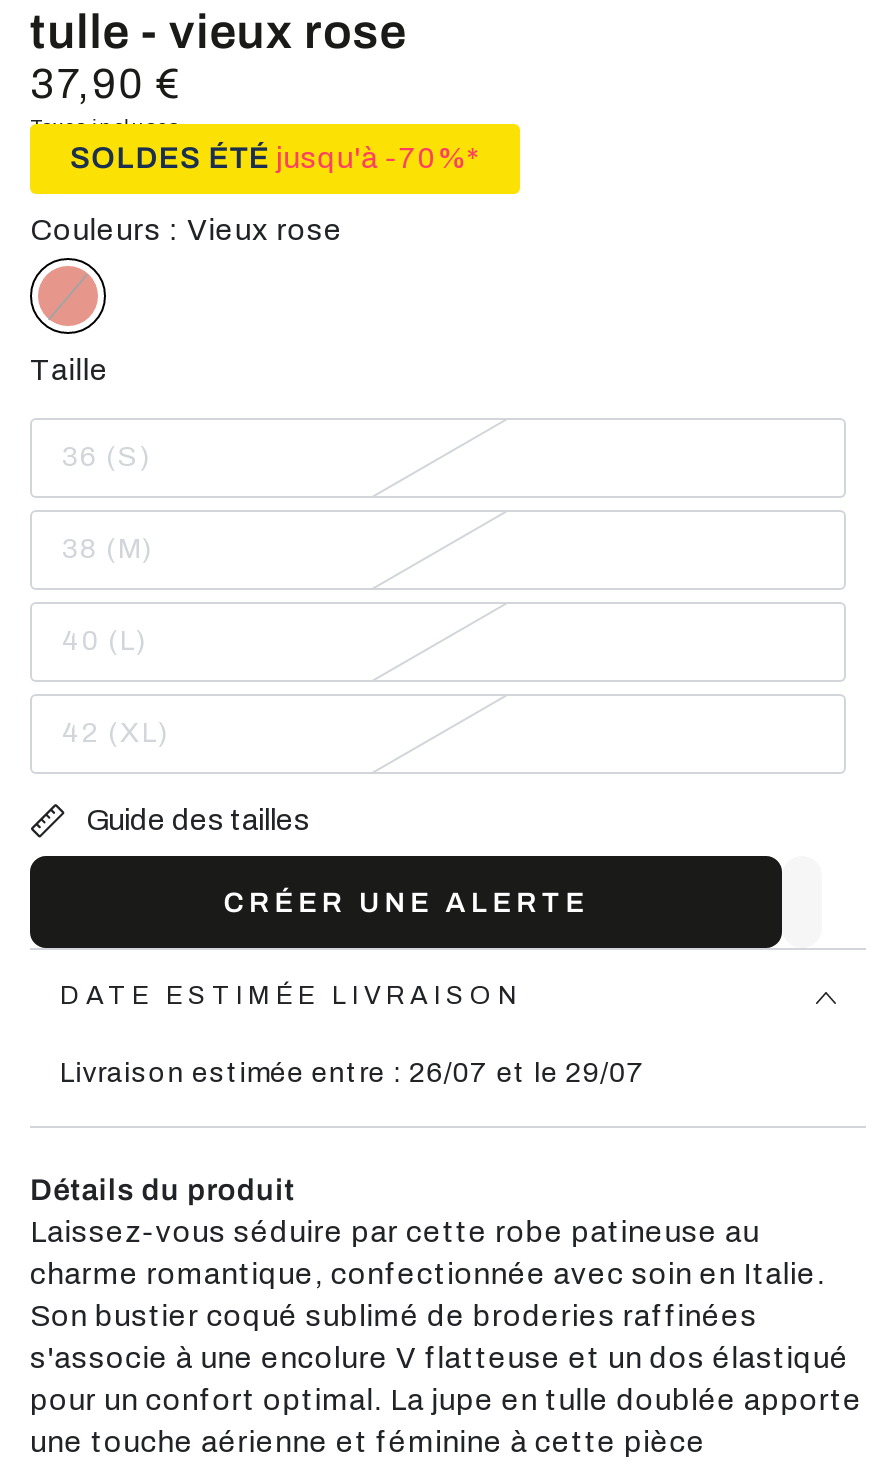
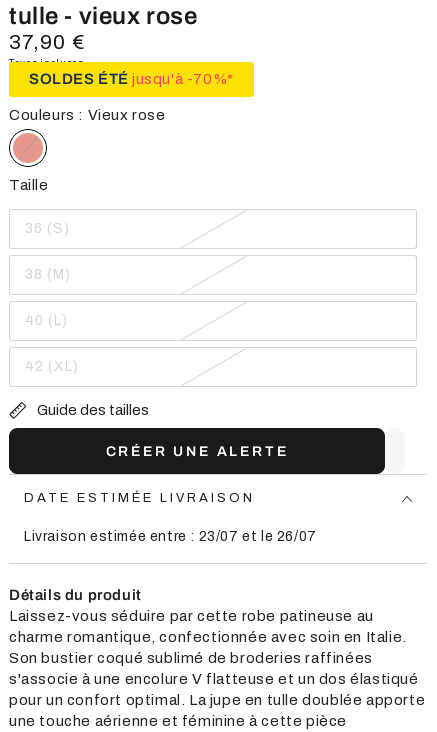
[60,1058,646,1088] Livraison estimée entre : 26/07 et le 29/07 -> [24,529,317,544] Livraison estimée entre : 23/07 et le 26/07

